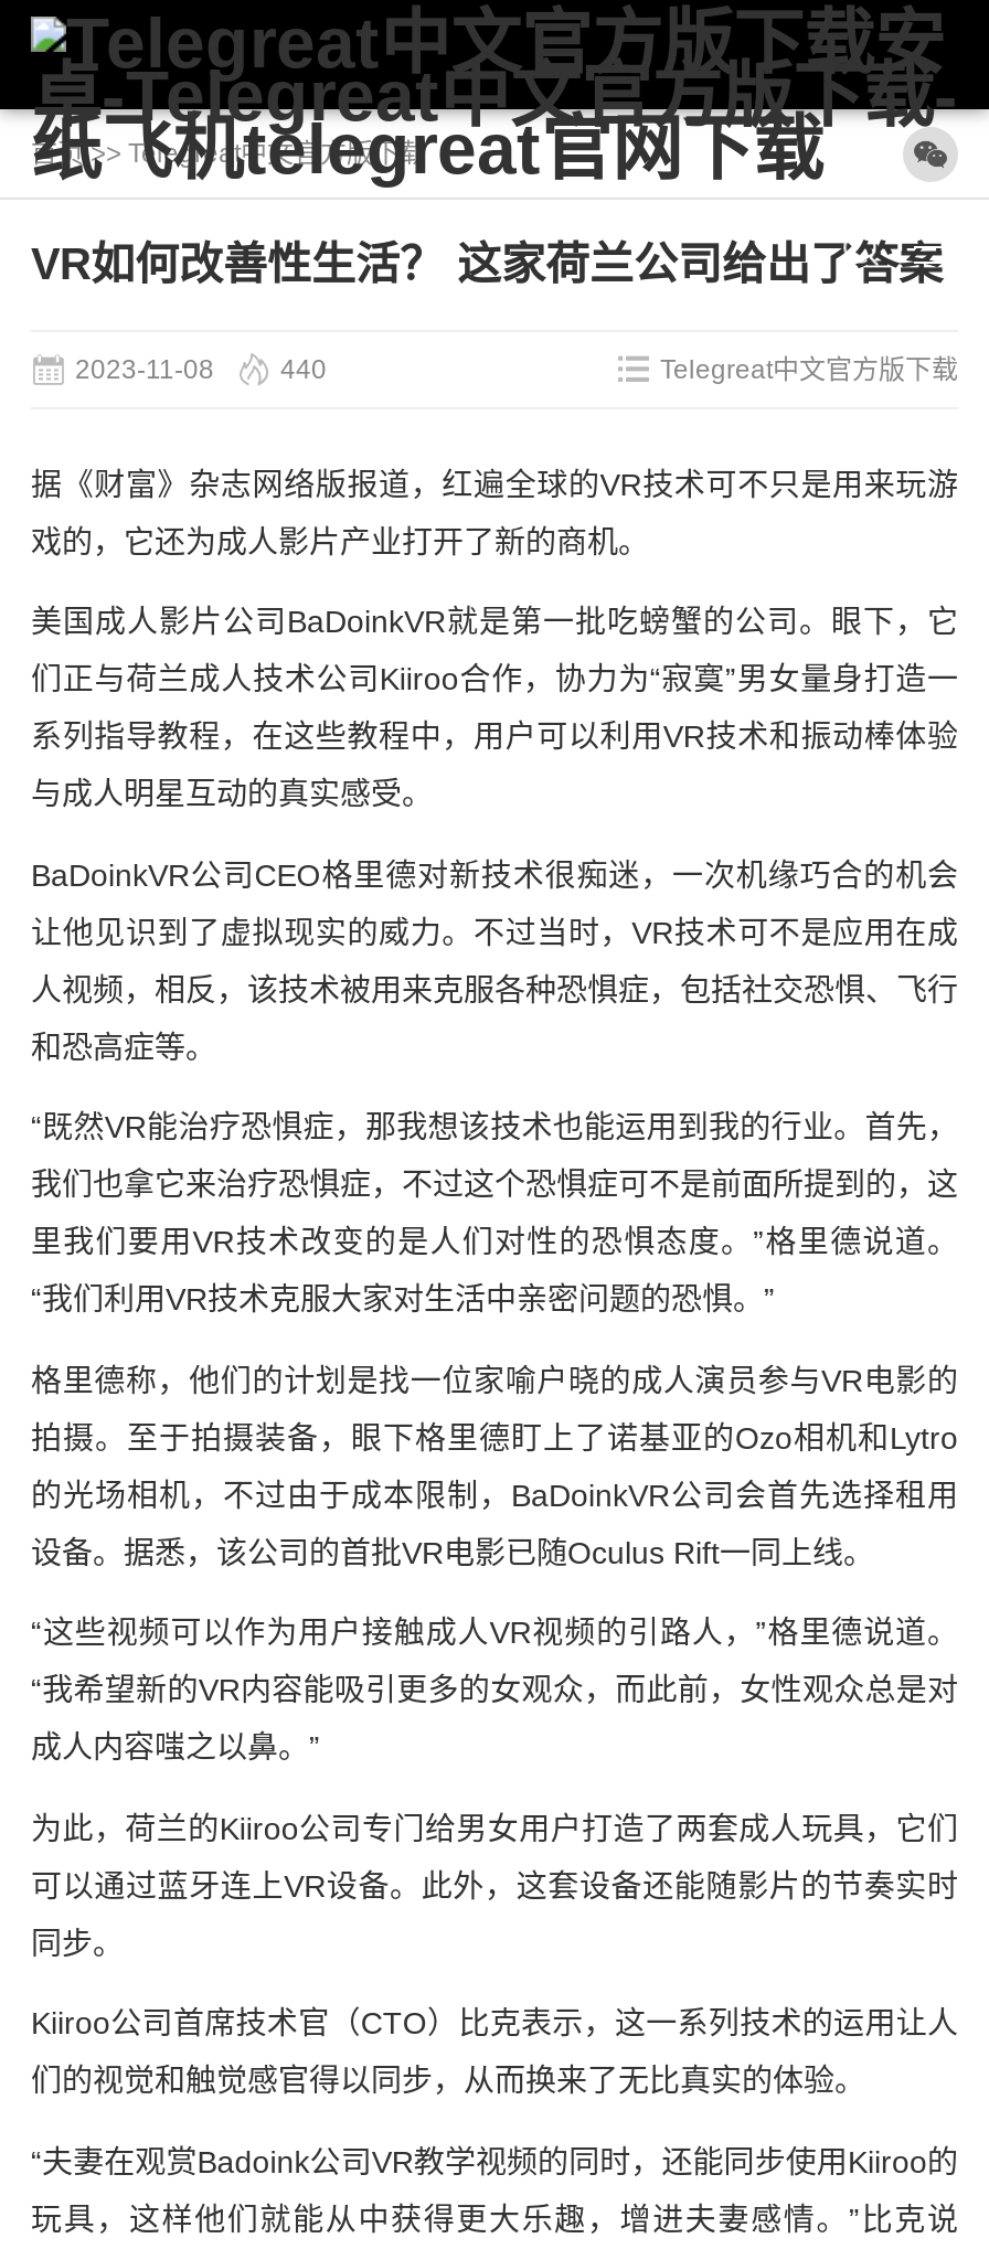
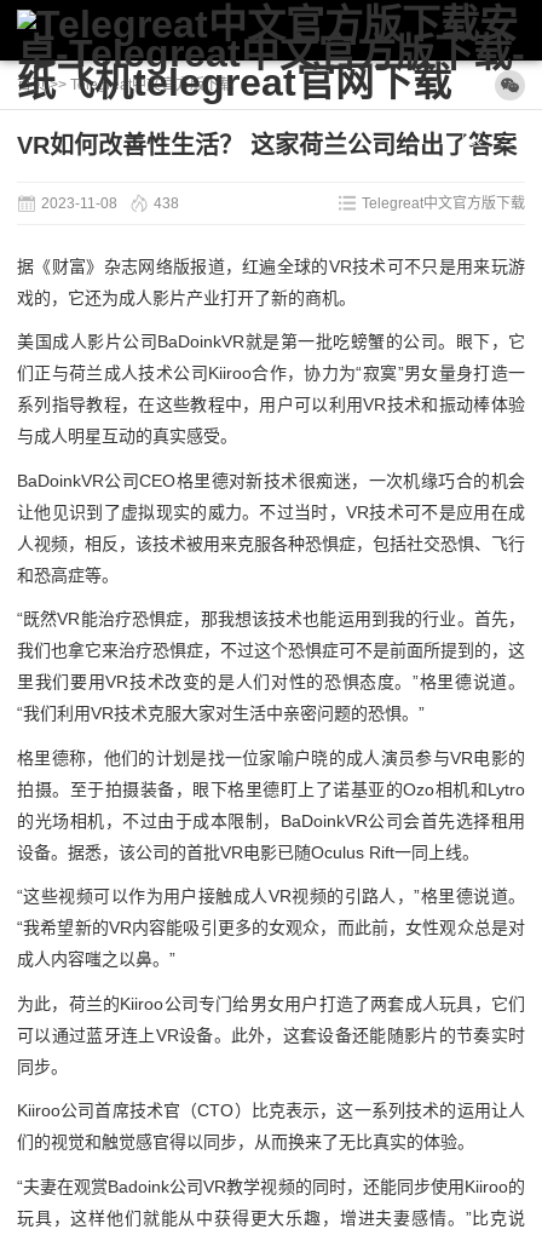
[280,354,327,384] 440 -> [154,195,179,212] 438

